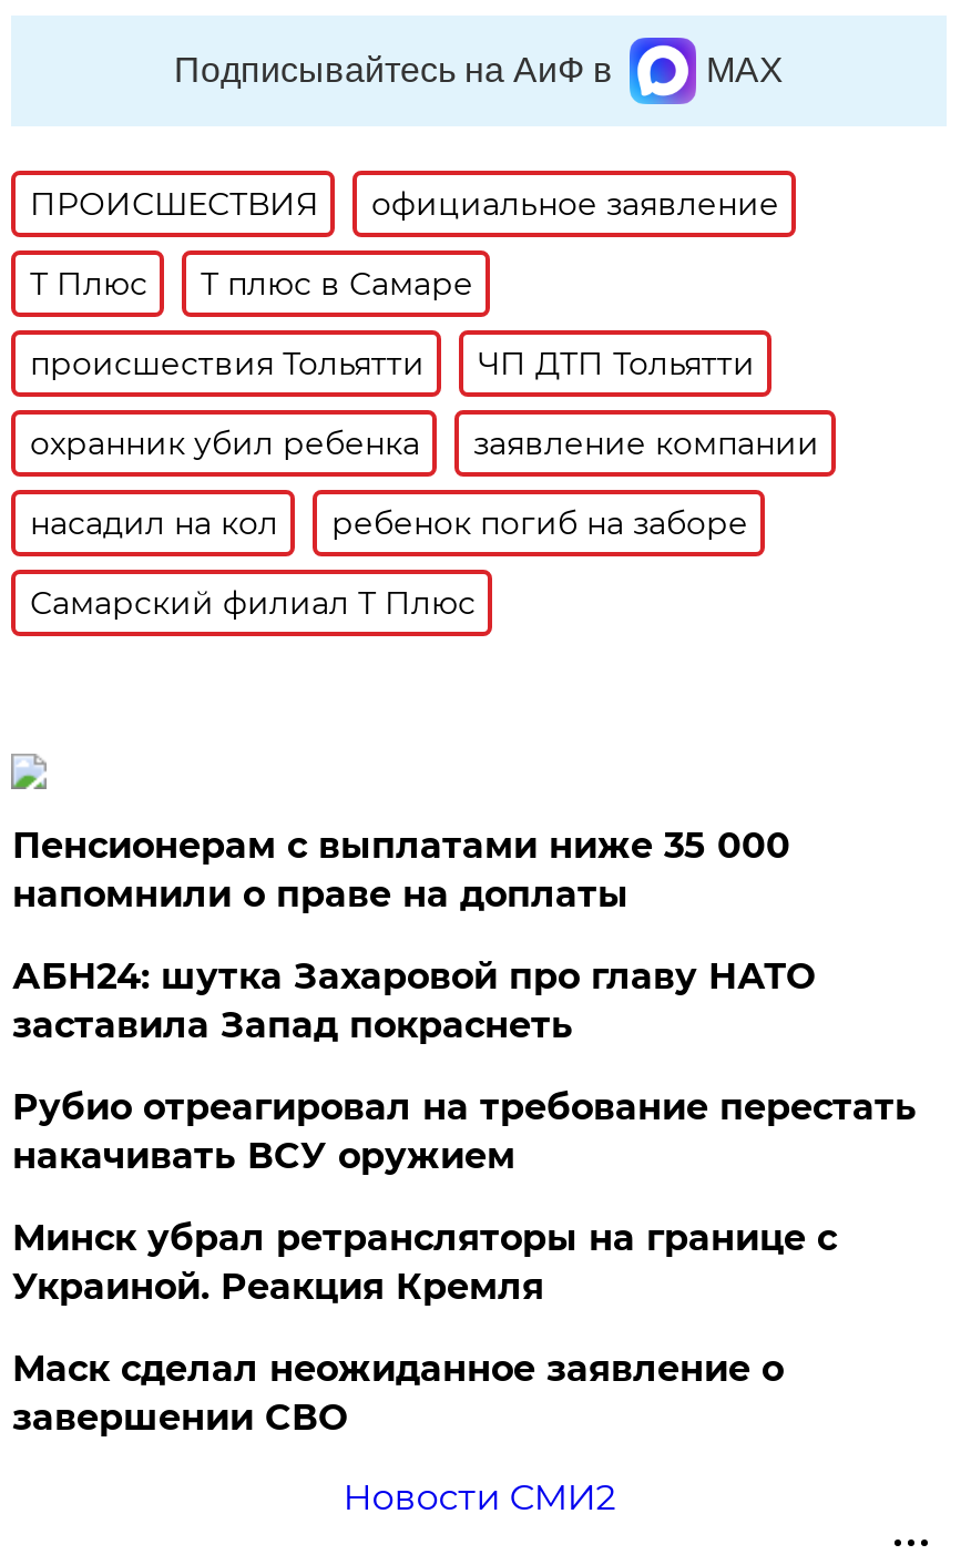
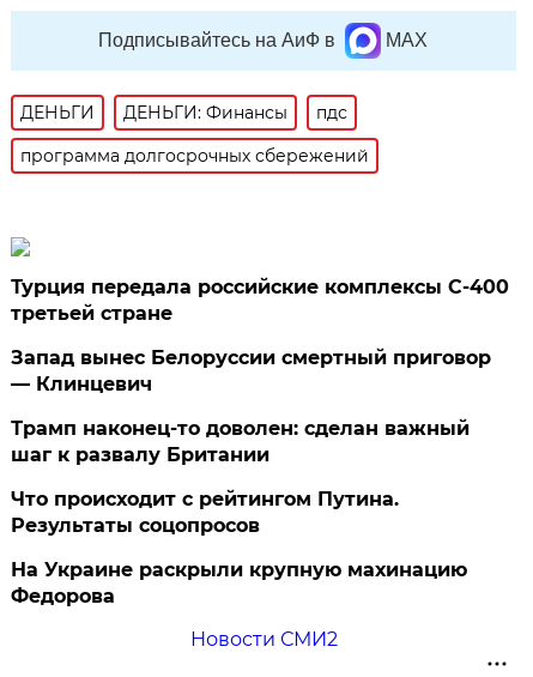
[30,184,819,623] ПРОИСШЕСТВИЯ | официальное заявление | Т Плюс | Т плюс в Самаре | происшествия Тольятти | ЧП ДТП Тольятти | охранник убил ребенка | заявление компании | насадил на кол | ребенок погиб на заборе | Самарский филиал Т Плюс -> [21,102,369,167] ДЕНЬГИ | ДЕНЬГИ: Финансы | пдс | программа долгосрочных сбережений
[12,825,916,1439] Пенсионерам с выплатами ниже 35 000 | напомнили о праве на доплаты | АБН24: шутка Захаровой про главу НАТО | заставила Запад покраснеть | Рубио отреагировал на требование перестать | накачивать ВСУ оружием | Минск убрал ретрансляторы на границе с | Украиной. Реакция Кремля | Маск сделал неожиданное заявление о | завершении СВО -> [11,276,510,608] Турция передала российские комплексы С-400 | третьей стране | Запад вынес Белоруссии смертный приговор | — Клинцевич | Трамп наконец-то доволен: сделан важный | шаг к развалу Британии | Что происходит с рейтингом Путина. | Результаты соцопросов | На Украине раскрыли крупную махинацию | Федорова

